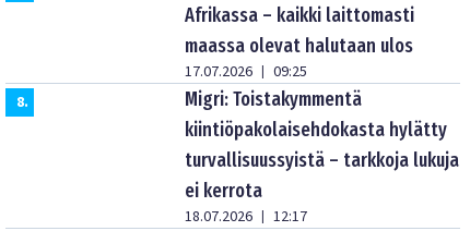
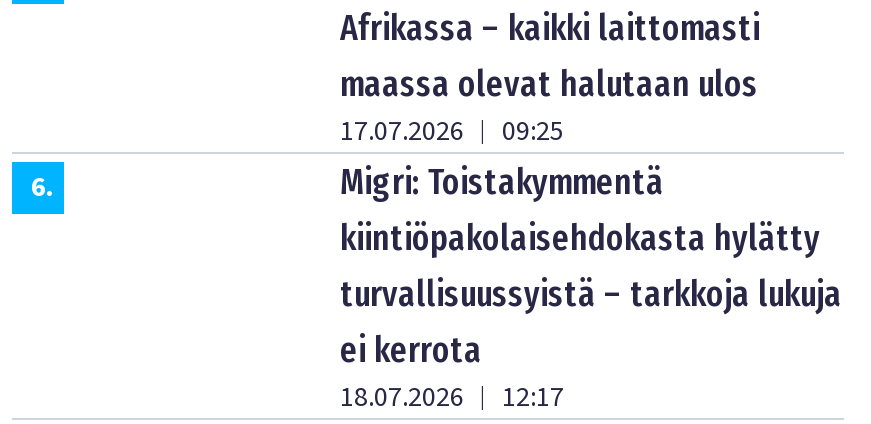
[16,91,28,113] 8. -> [31,168,53,208] 6.

